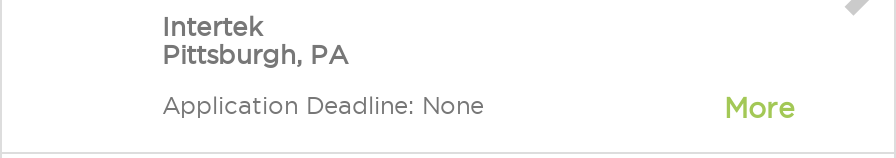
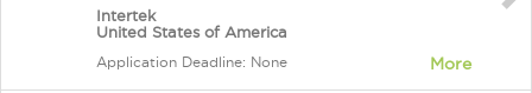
[162,40,348,68] Pittsburgh, PA -> [96,24,287,40] United States of America

